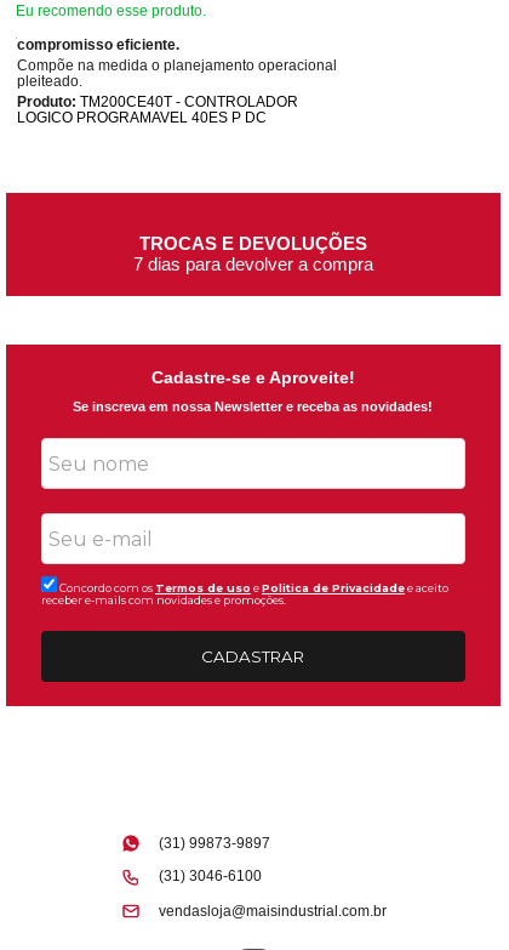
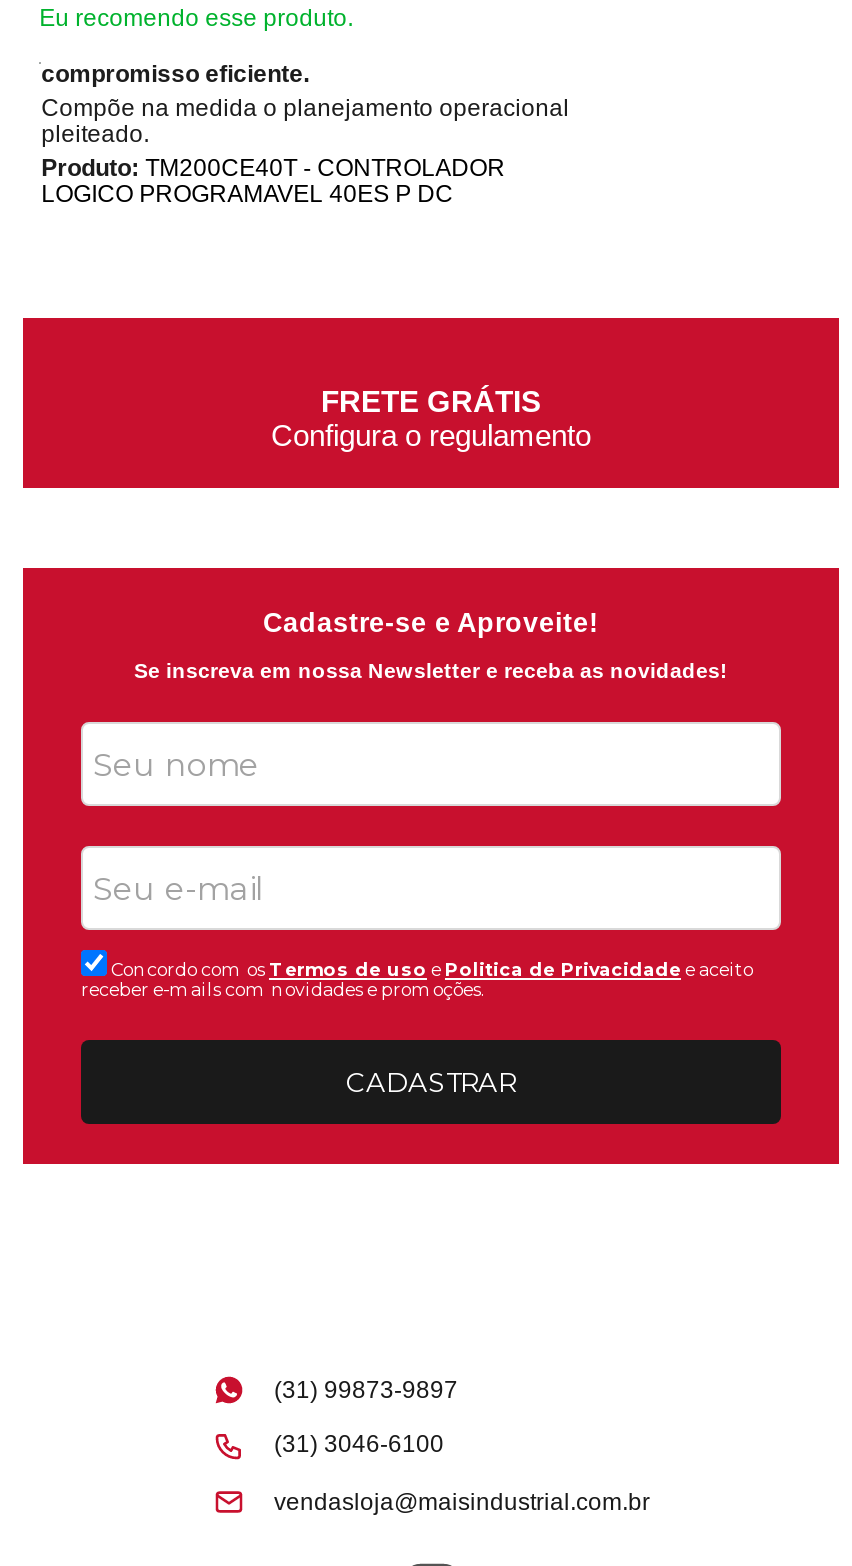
[134,234,374,275] TROCAS E DEVOLUÇÕES | 7 dias para devolver a compra -> [271,385,591,453] FRETE GRÁTIS | Configura o regulamento

